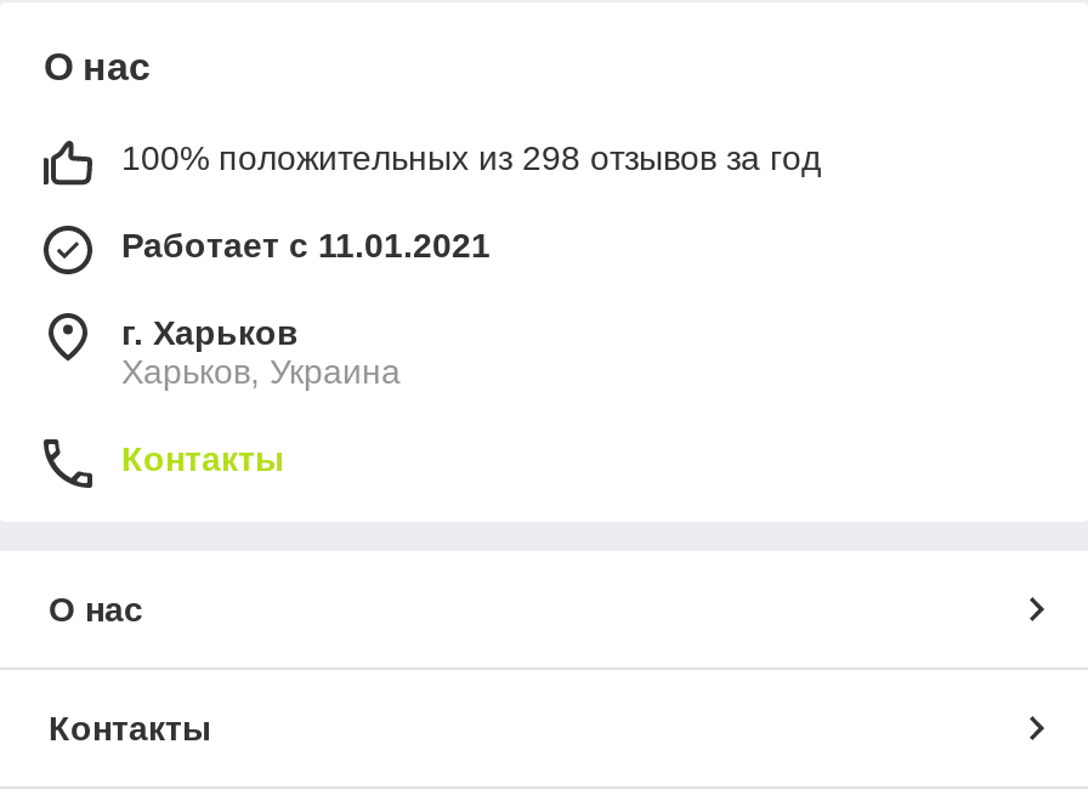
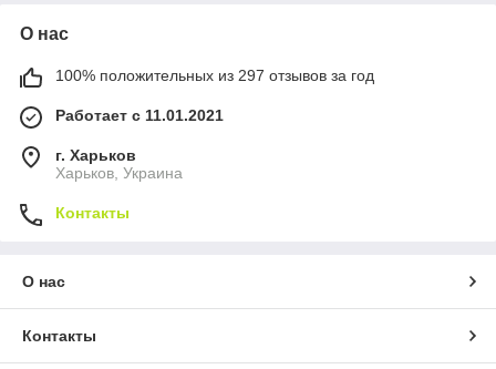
[121,138,821,177] 100% положительных из 298 отзывов за год -> [55,66,374,84] 100% положительных из 297 отзывов за год

